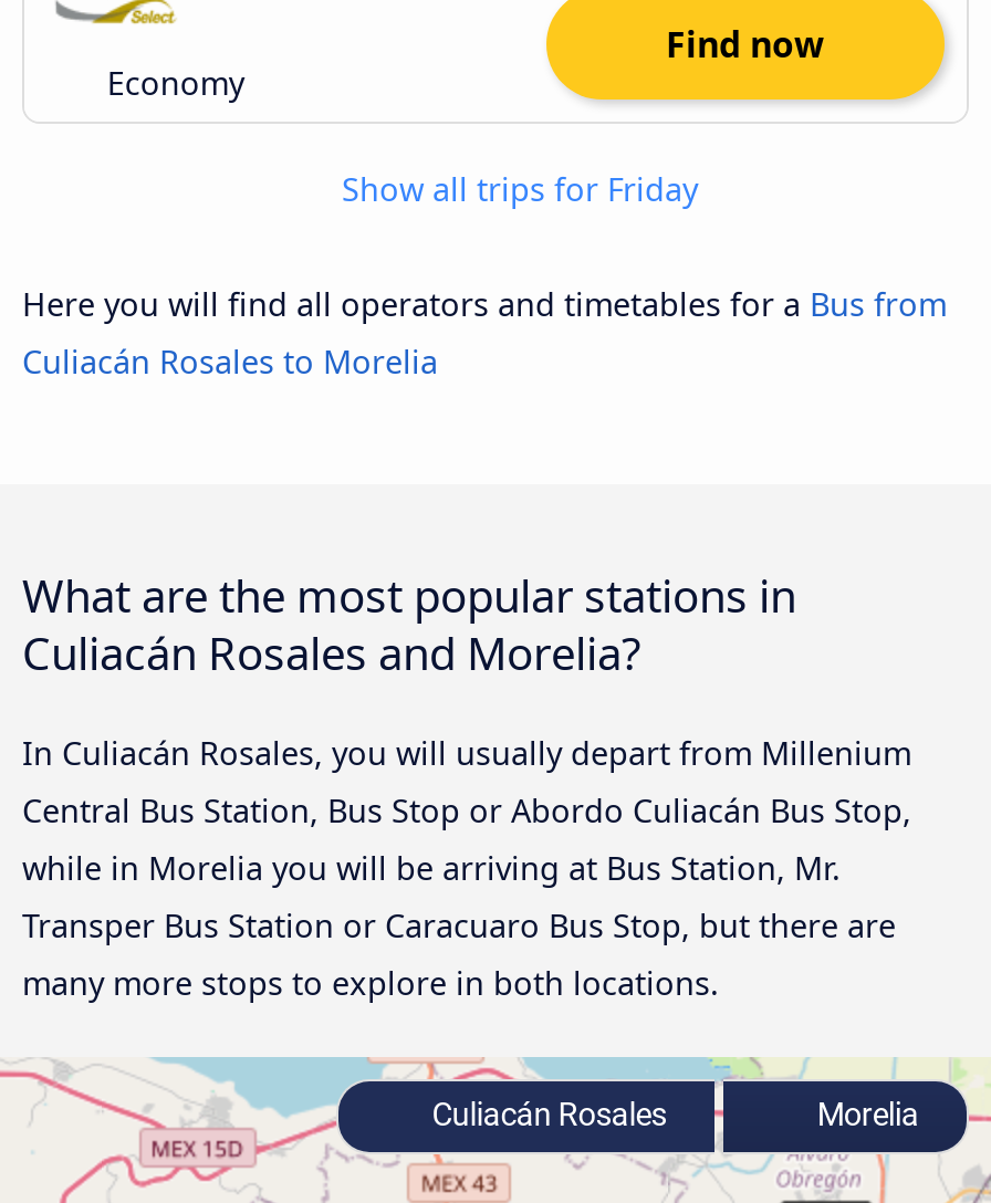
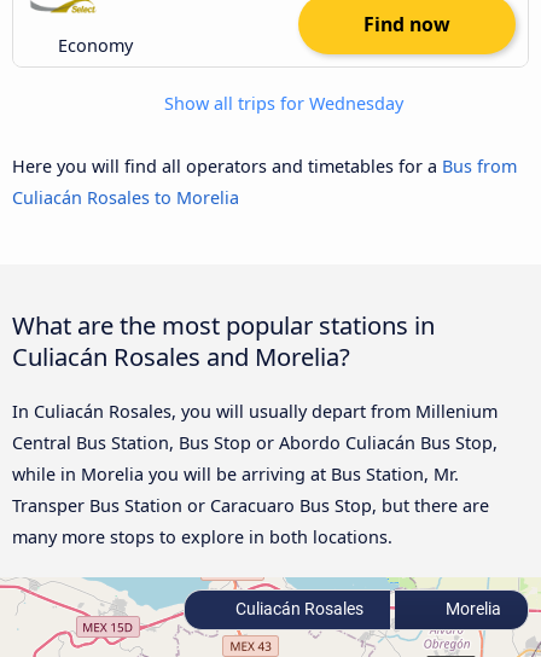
[333,168,698,210] Show all trips for Friday -> [159,92,403,115] Show all trips for Wednesday

